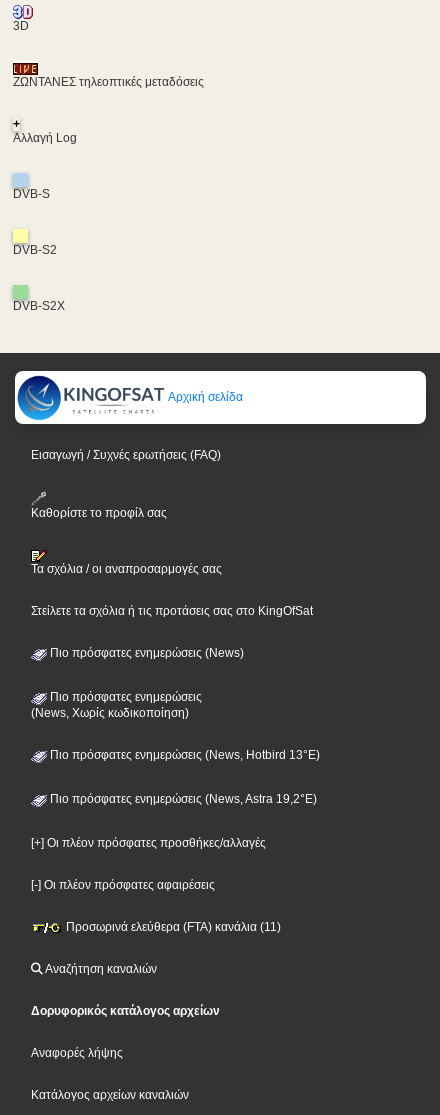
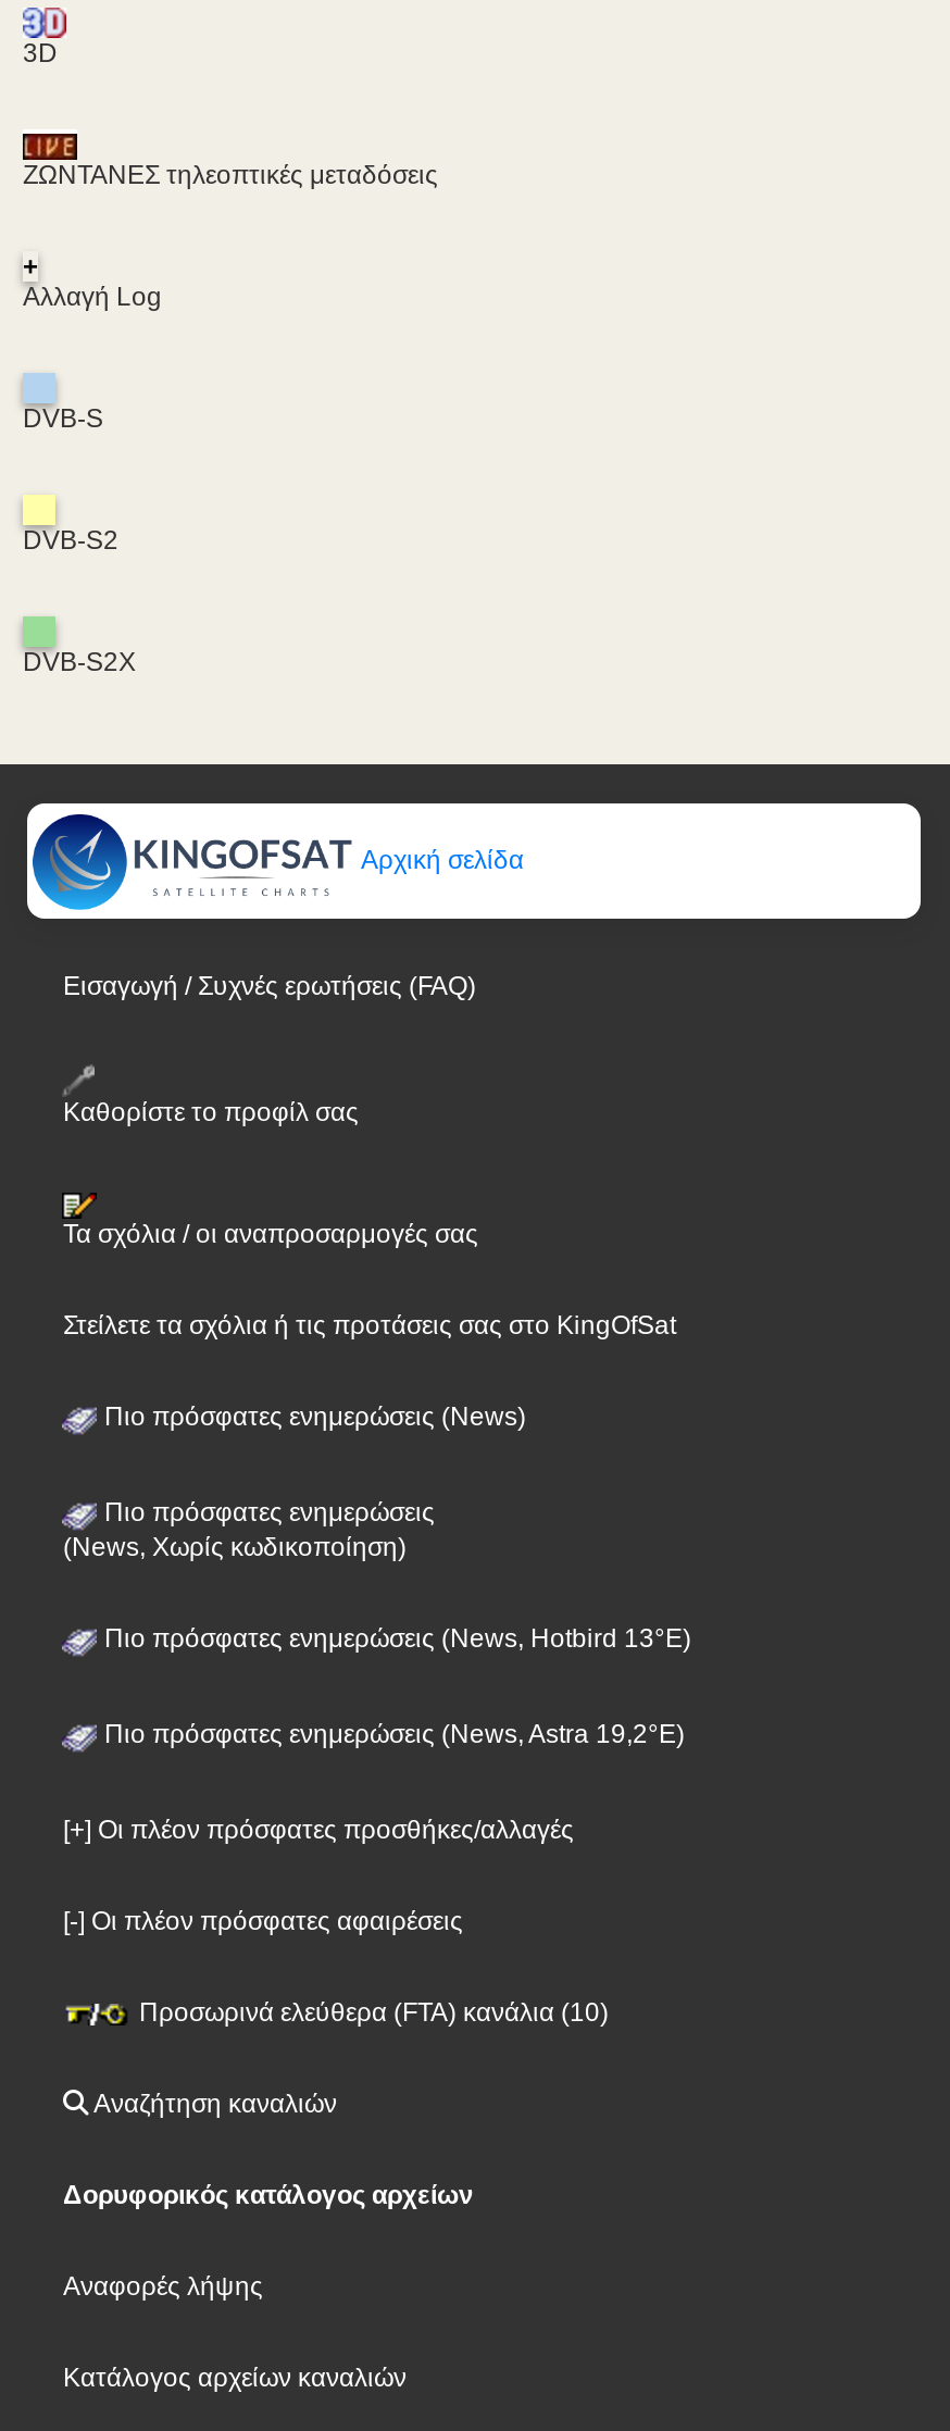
[63,920,281,934] Προσωρινά ελεύθερα (FTA) κανάλια (11) -> [132,1997,608,2027] Προσωρινά ελεύθερα (FTA) κανάλια (10)

